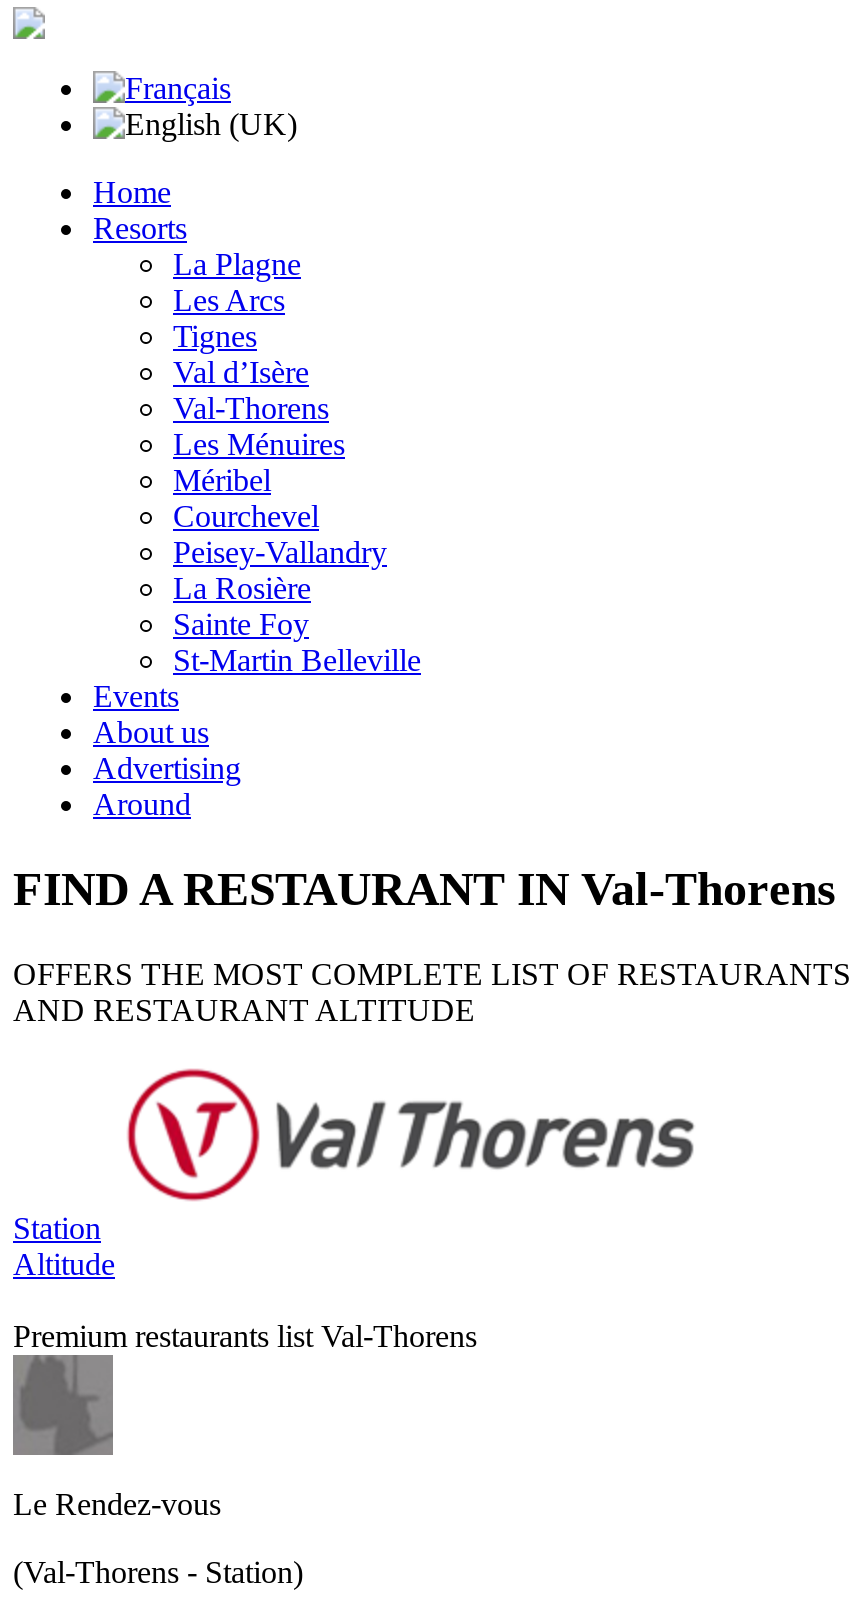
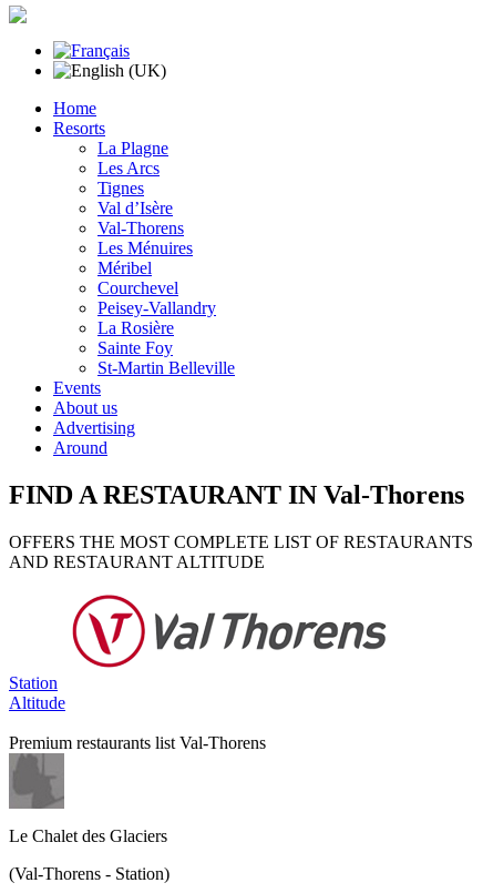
[13,1487,221,1521] Le Rendez-vous -> [9,826,167,845] Le Chalet des Glaciers

